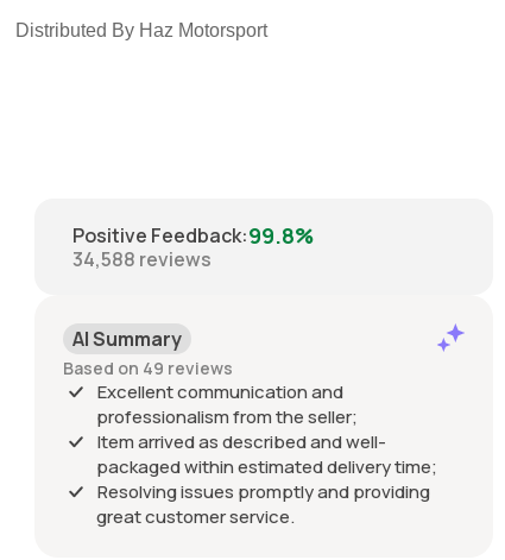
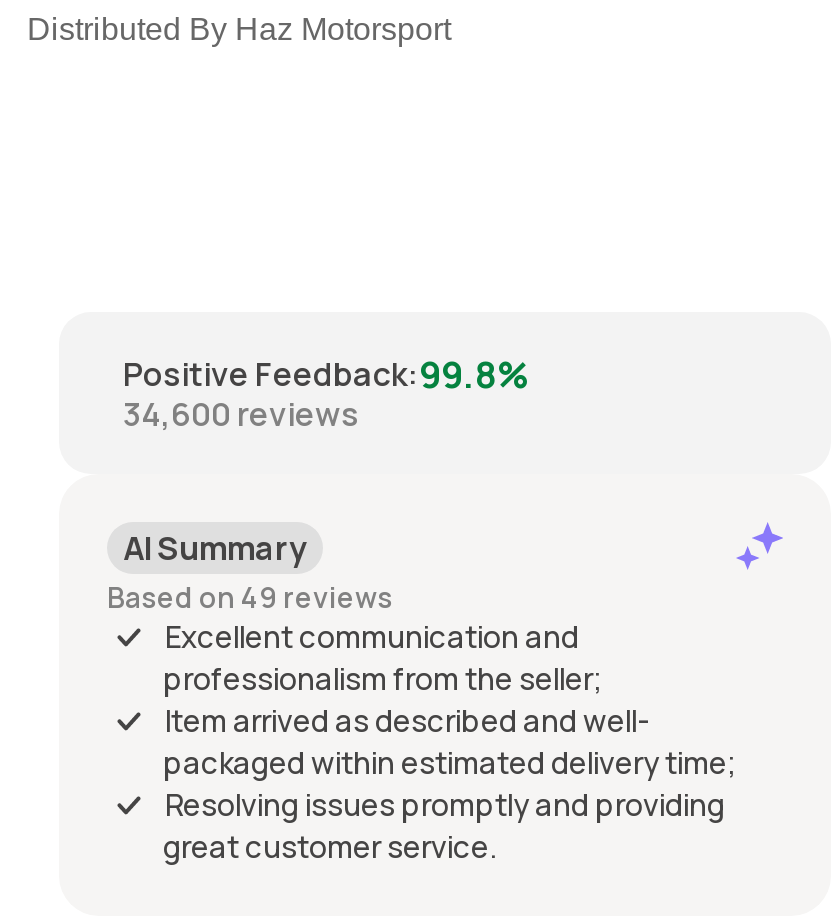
[72,246,212,273] 34,588 reviews -> [123,392,359,436] 34,600 reviews

